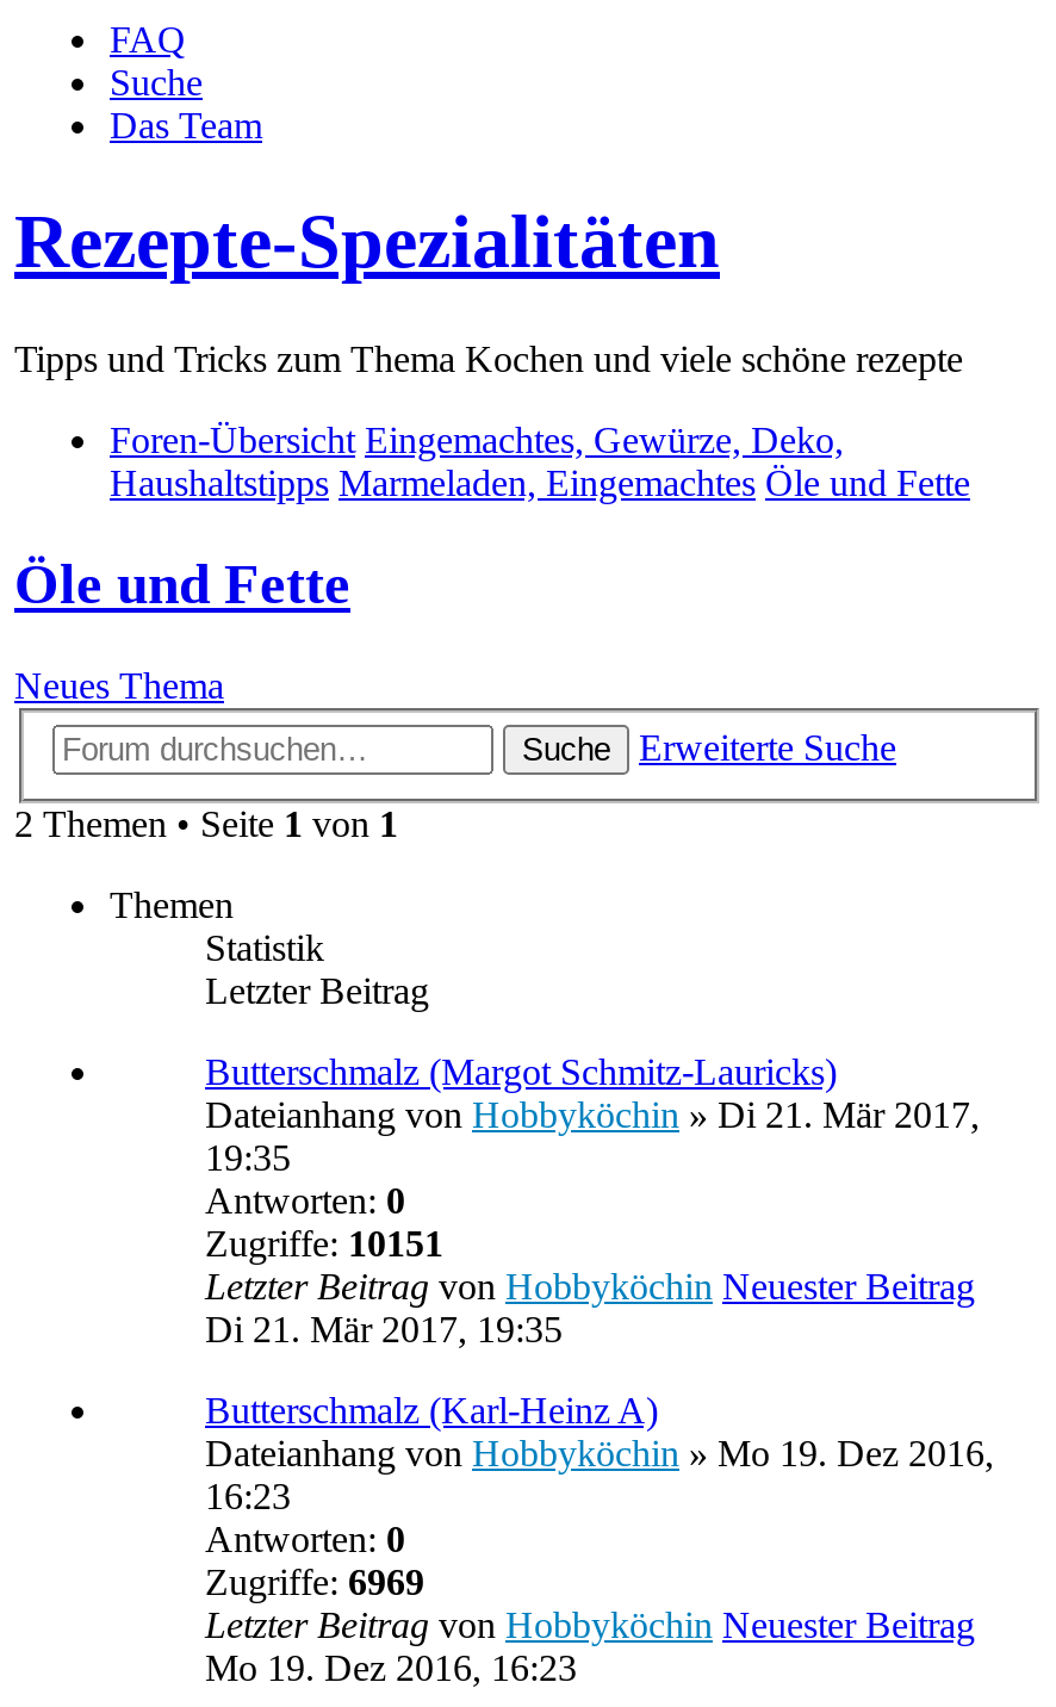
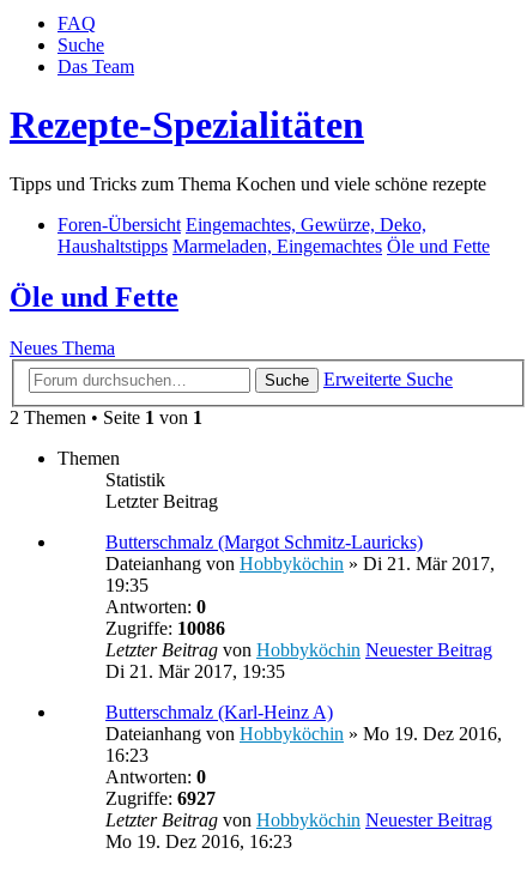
[205,1224,443,1264] Zugriffe: 10151 -> [105,618,225,639] Zugriffe: 10086
[205,1562,424,1603] Zugriffe: 6969 -> [105,789,216,809] Zugriffe: 6927

